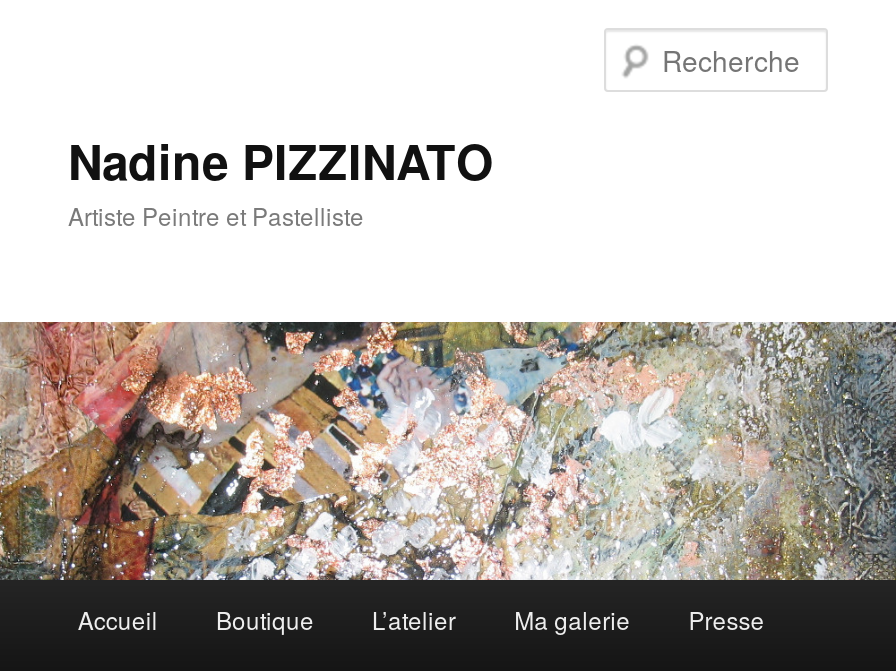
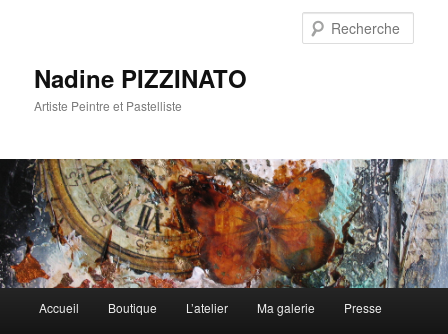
[6,320,890,582] [image] -> [3,158,445,289] [image]

